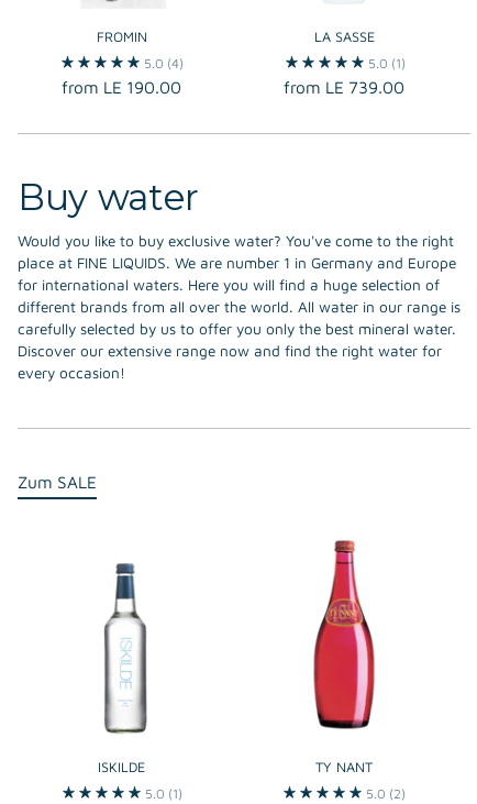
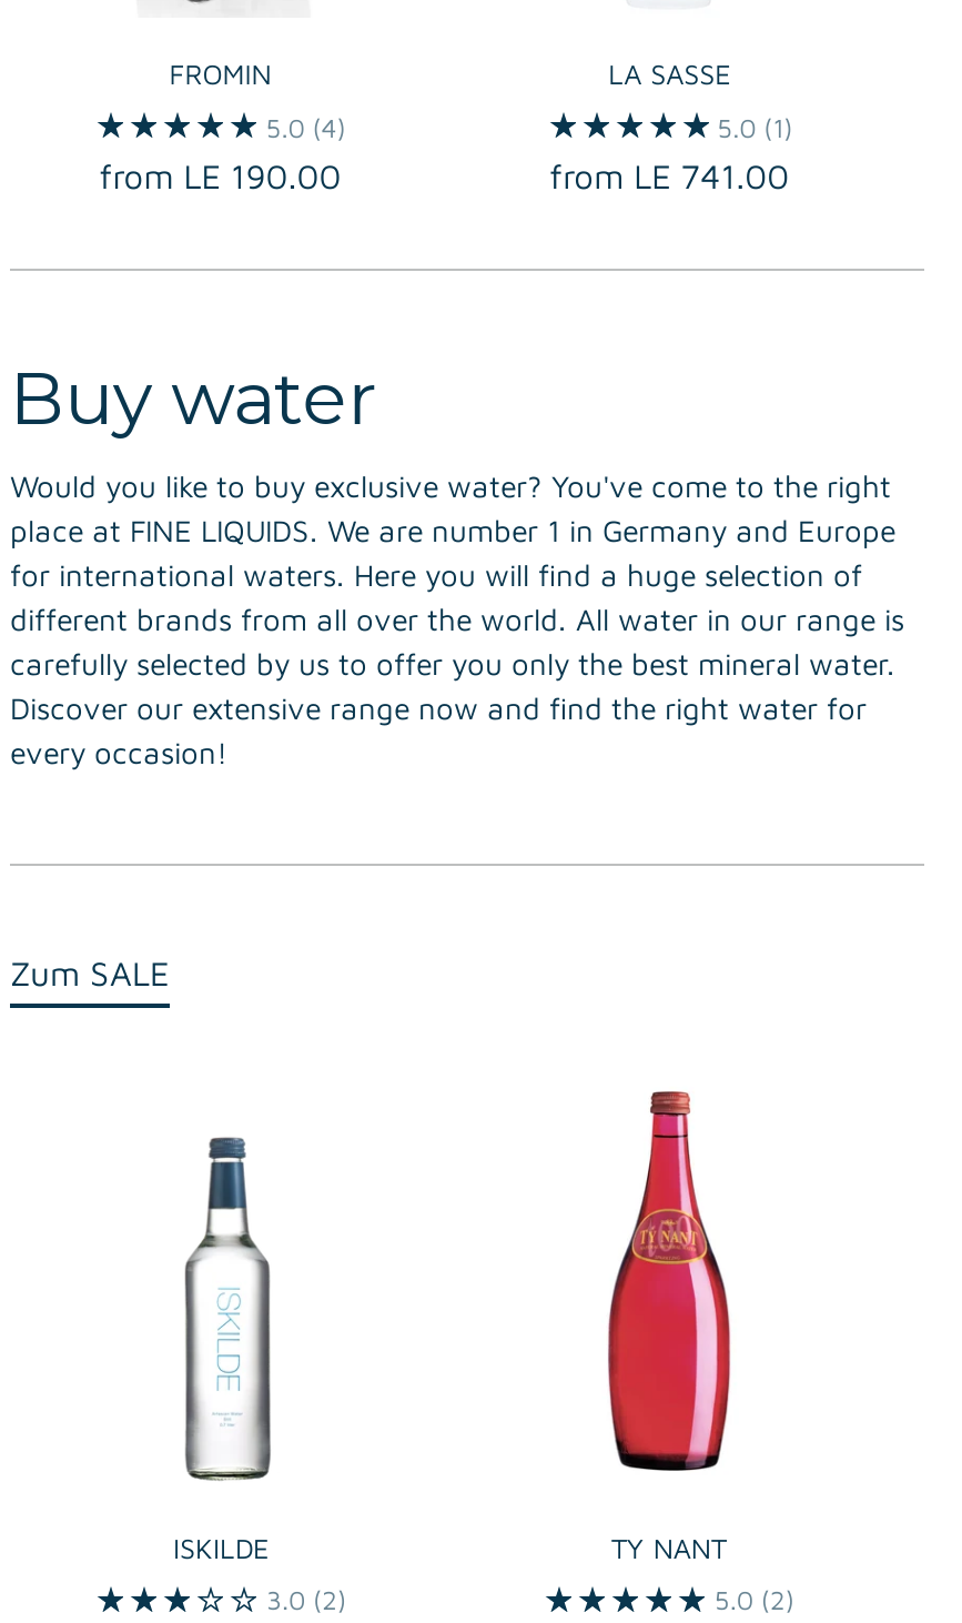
[284,77,405,97] from LE 739.00 -> [549,156,789,196] from LE 741.00
[146,785,183,801] 5.0 (1) -> [266,1584,346,1617] 3.0 (2)

